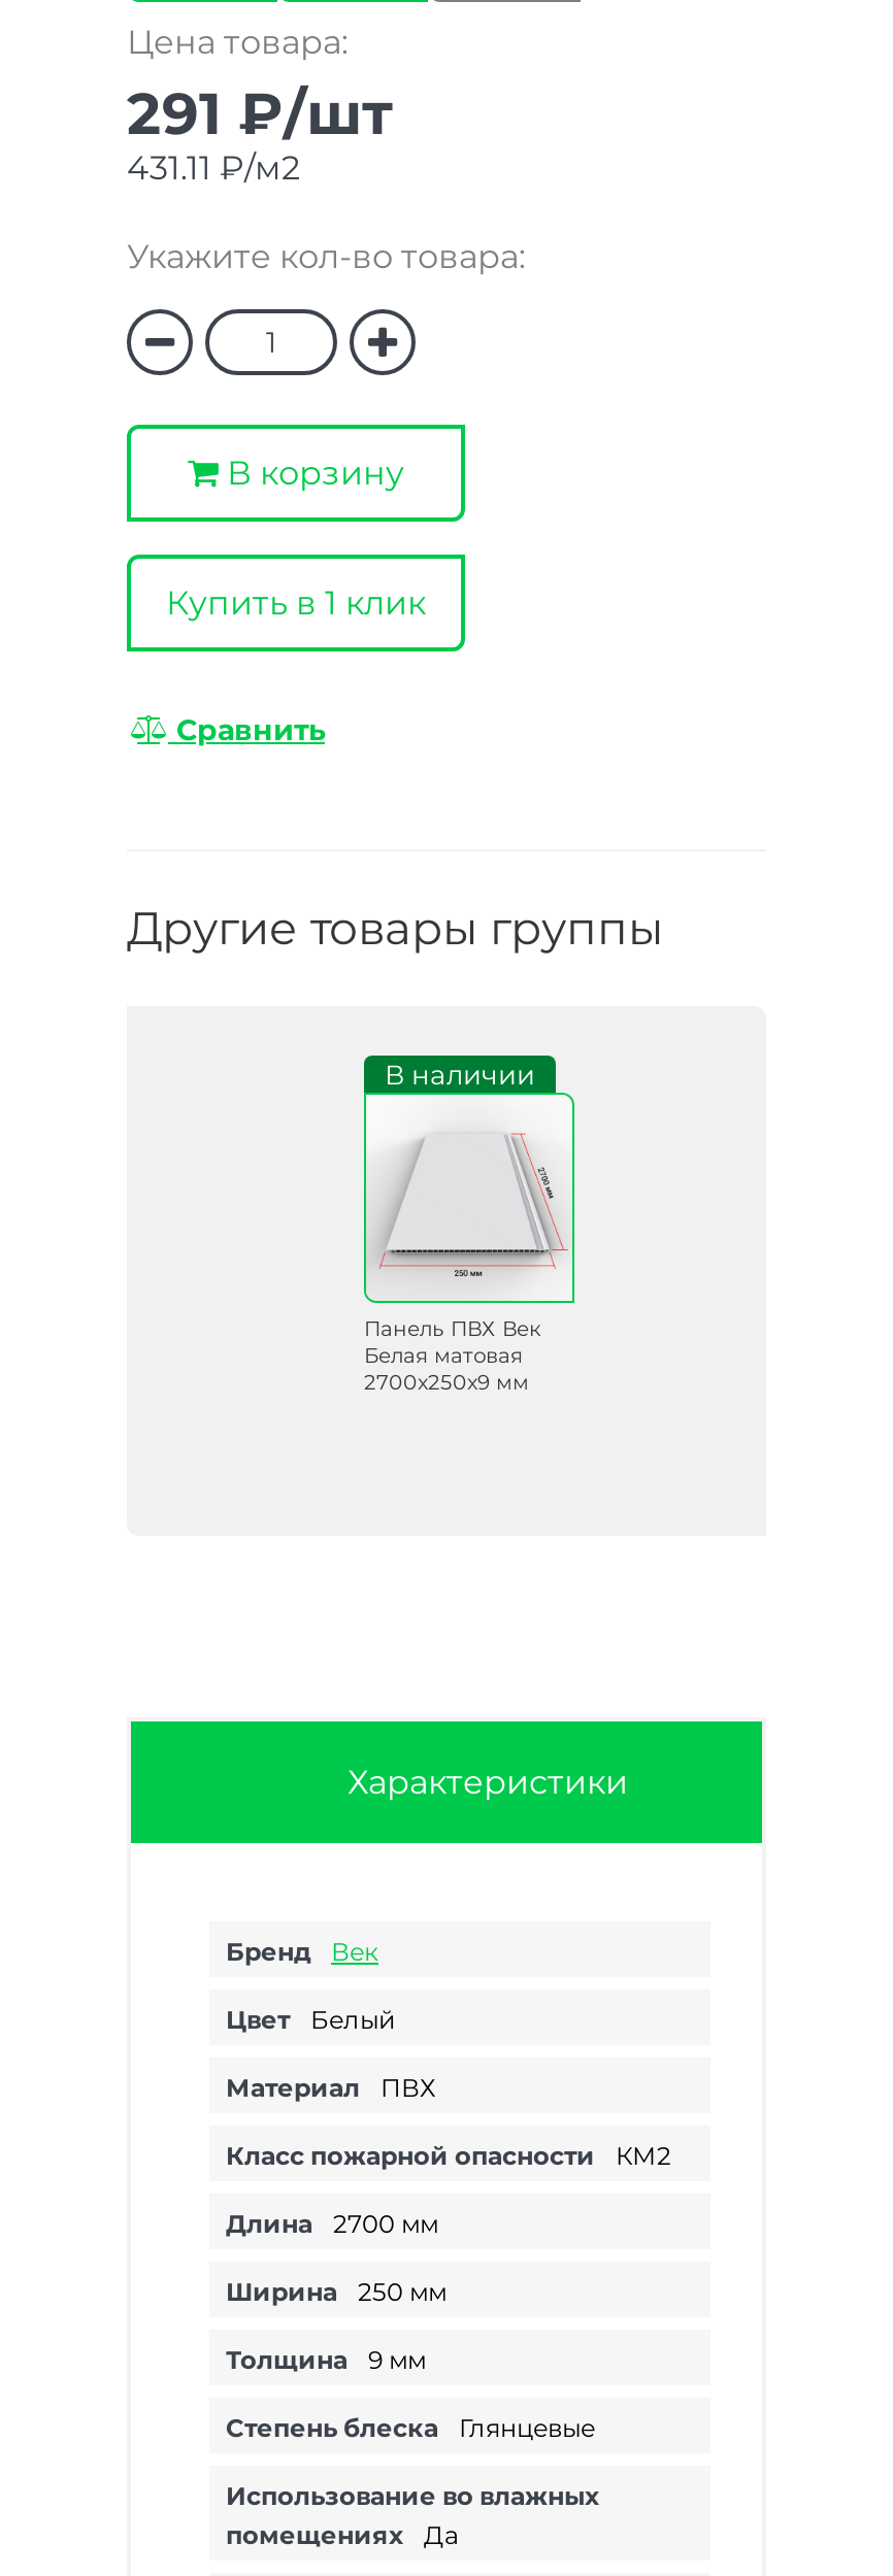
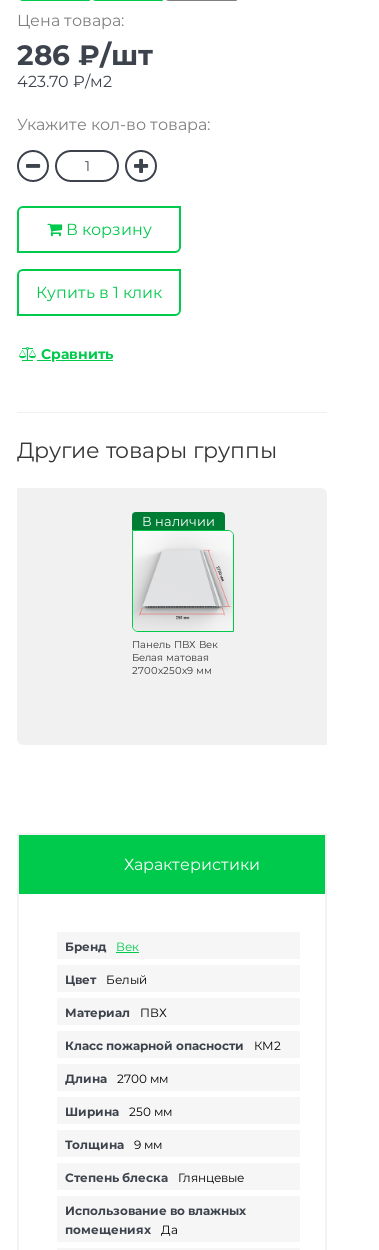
[127,78,393,148] 291 ₽/шт -> [17,38,153,72] 286 ₽/шт
[127,148,300,188] 431.11 ₽/м2 -> [17,72,112,91] 423.70 ₽/м2

